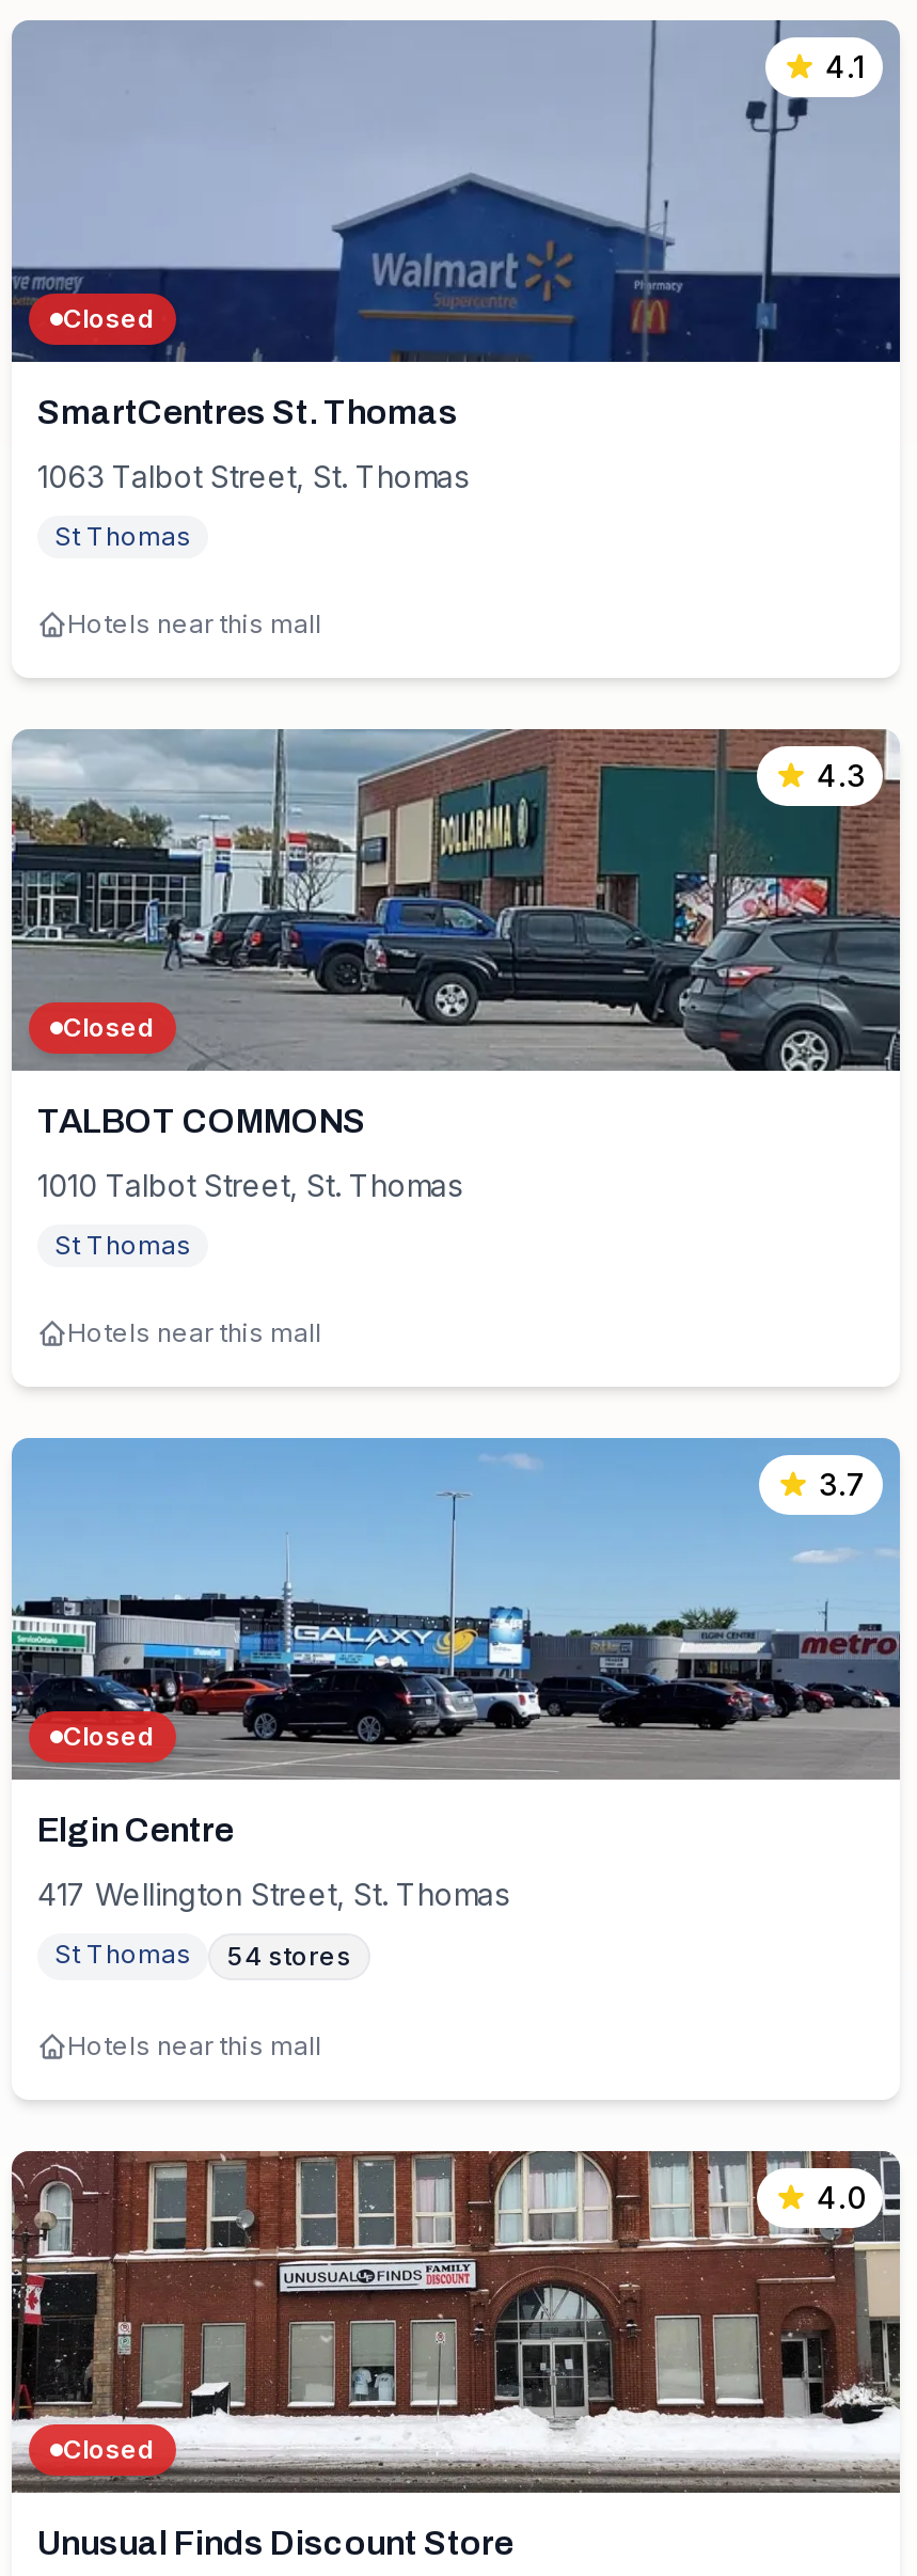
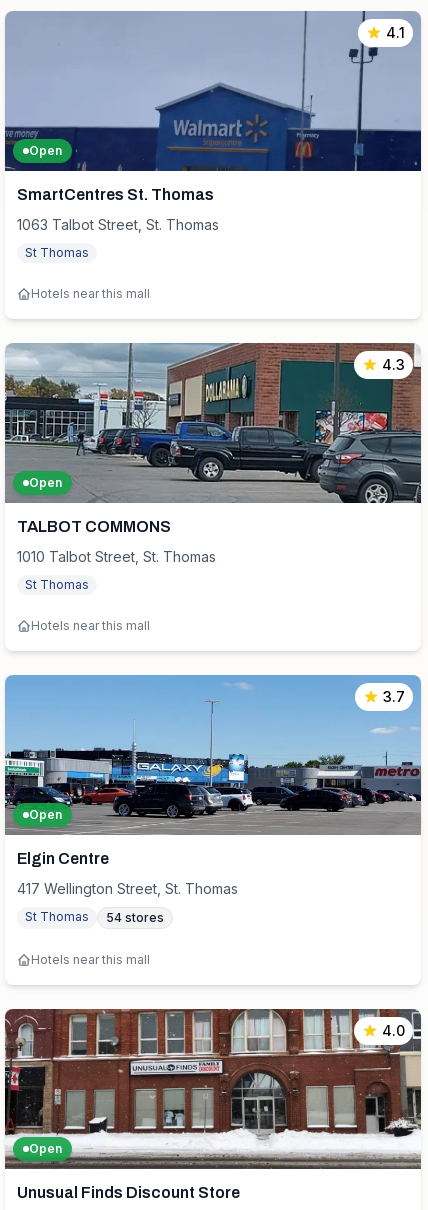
[63,302,155,334] Closed -> [29,143,62,158] Open
[63,1011,155,1043] Closed -> [29,475,62,490] Open
[63,1720,155,1752] Closed -> [29,807,62,822] Open
[63,2433,155,2465] Closed -> [29,1141,62,1156] Open

